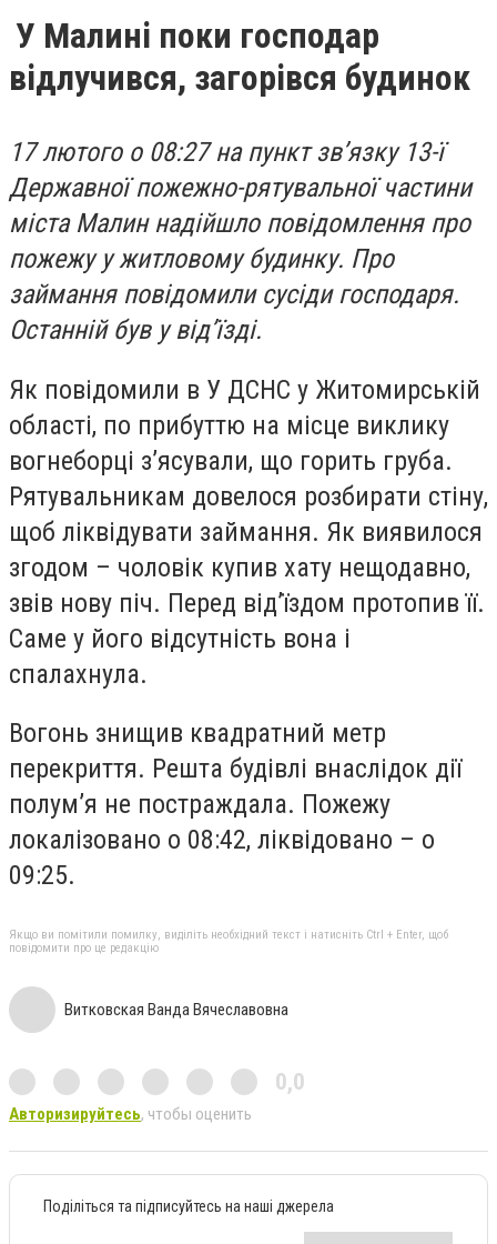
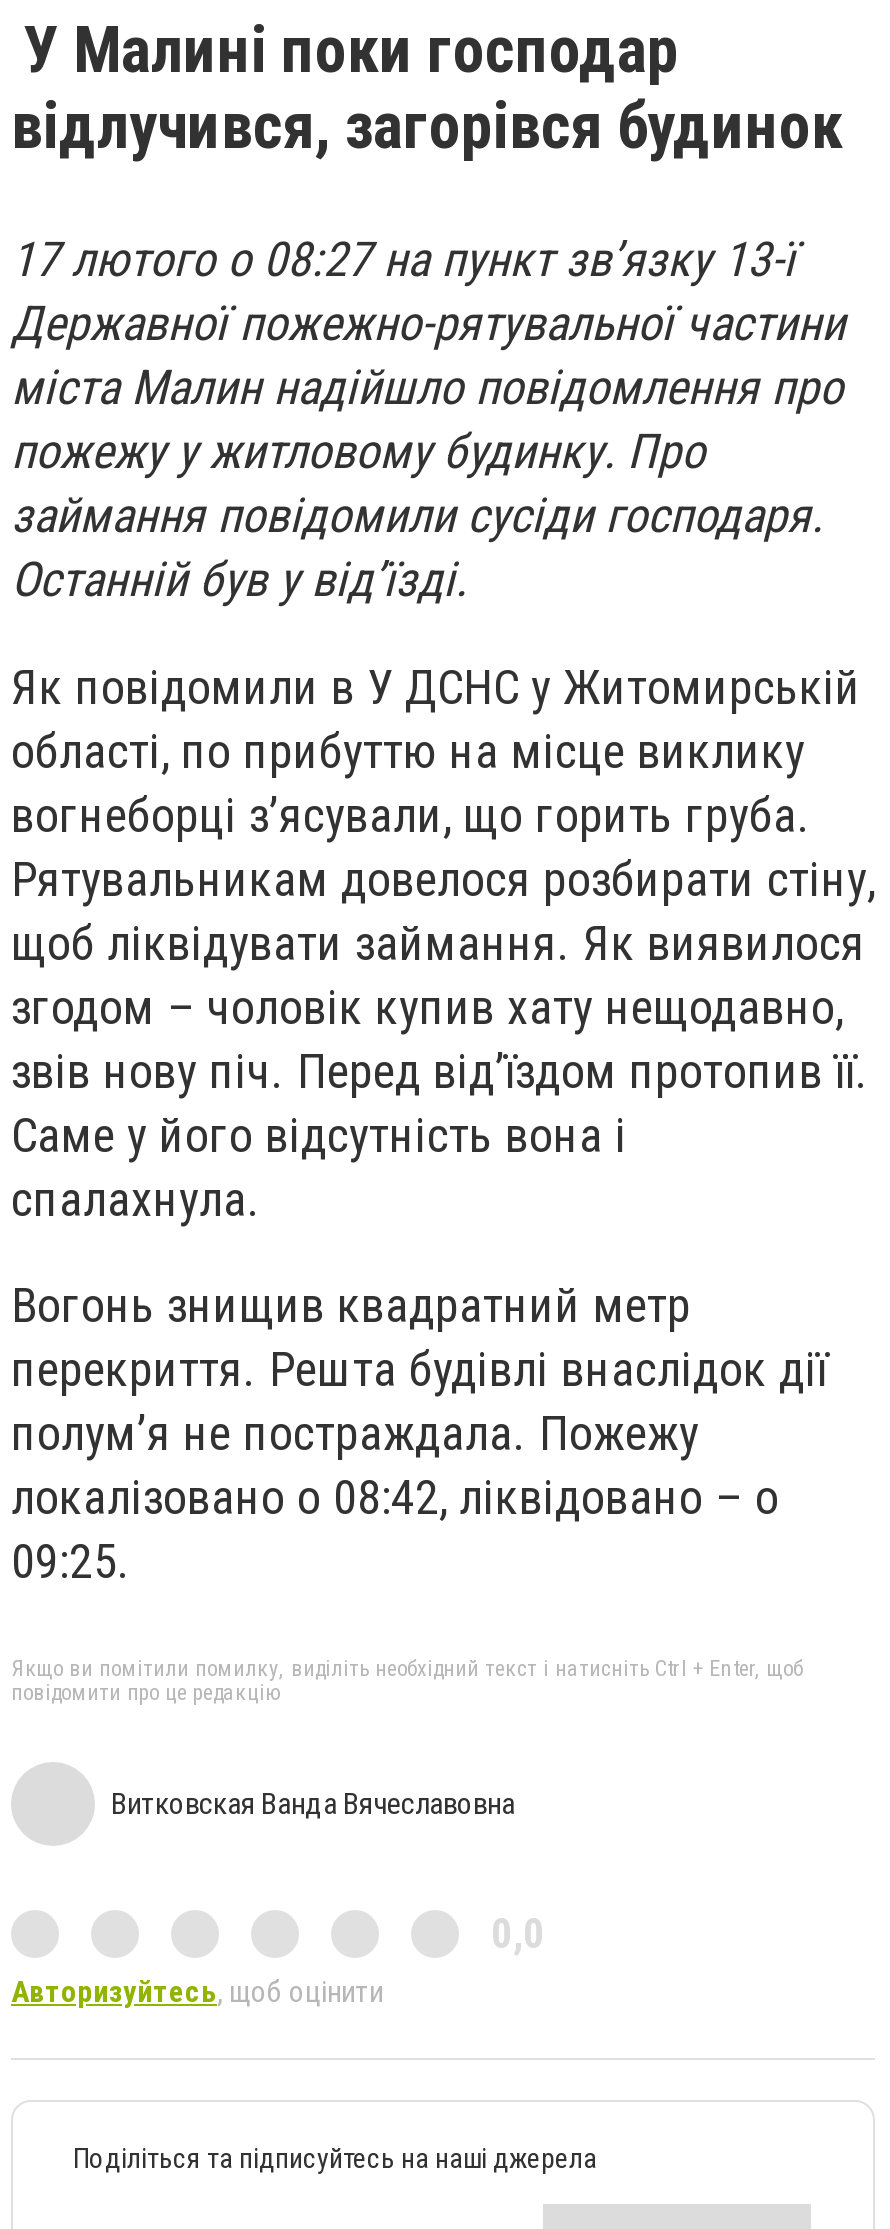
[9,1104,252,1124] Авторизируйтесь, чтобы оценить -> [11,1974,383,2010] Авторизуйтесь, щоб оцінити

